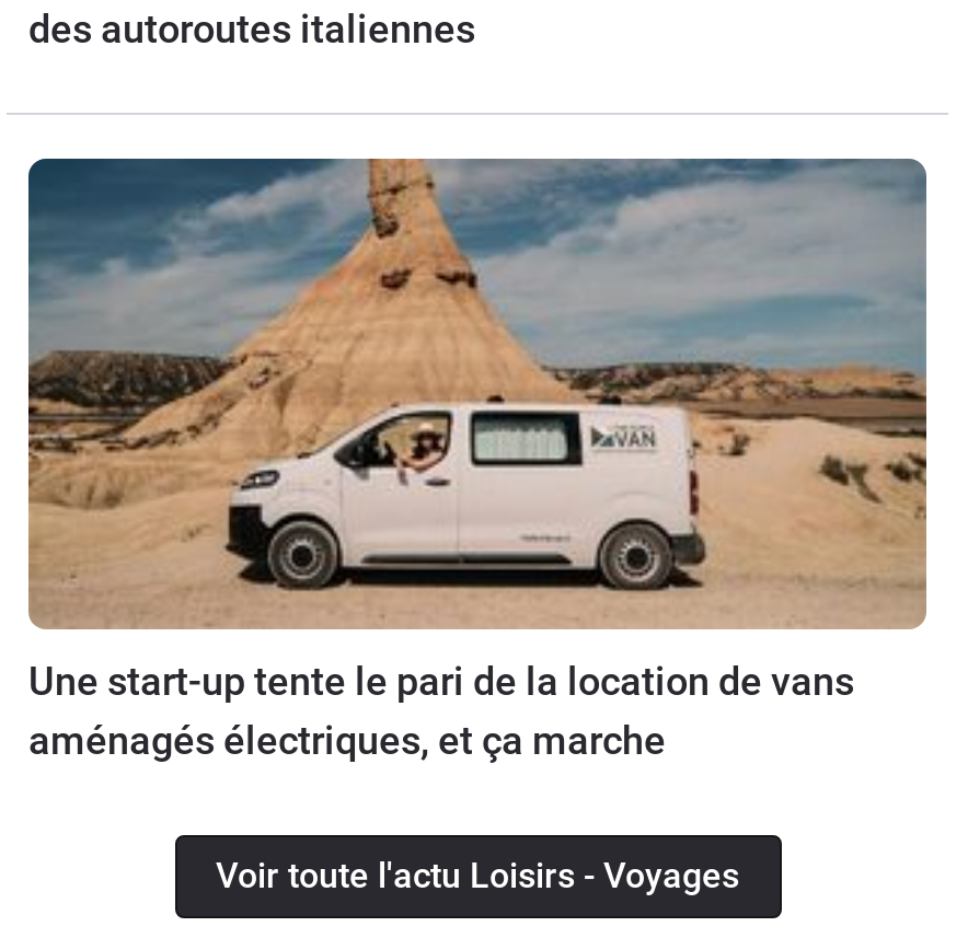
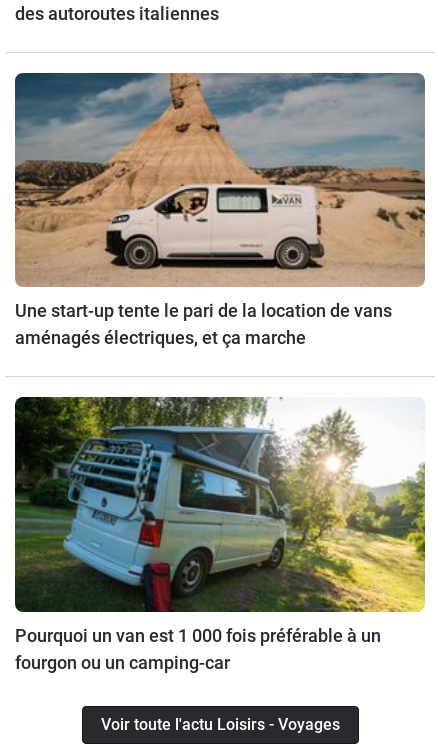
none -> [14,396,426,673] [image] | Pourquoi un van est 1 000 fois préférable à un | fourgon ou un camping-car

